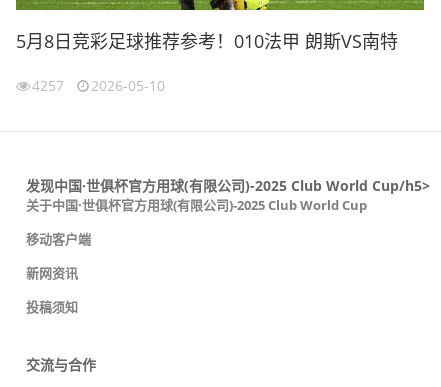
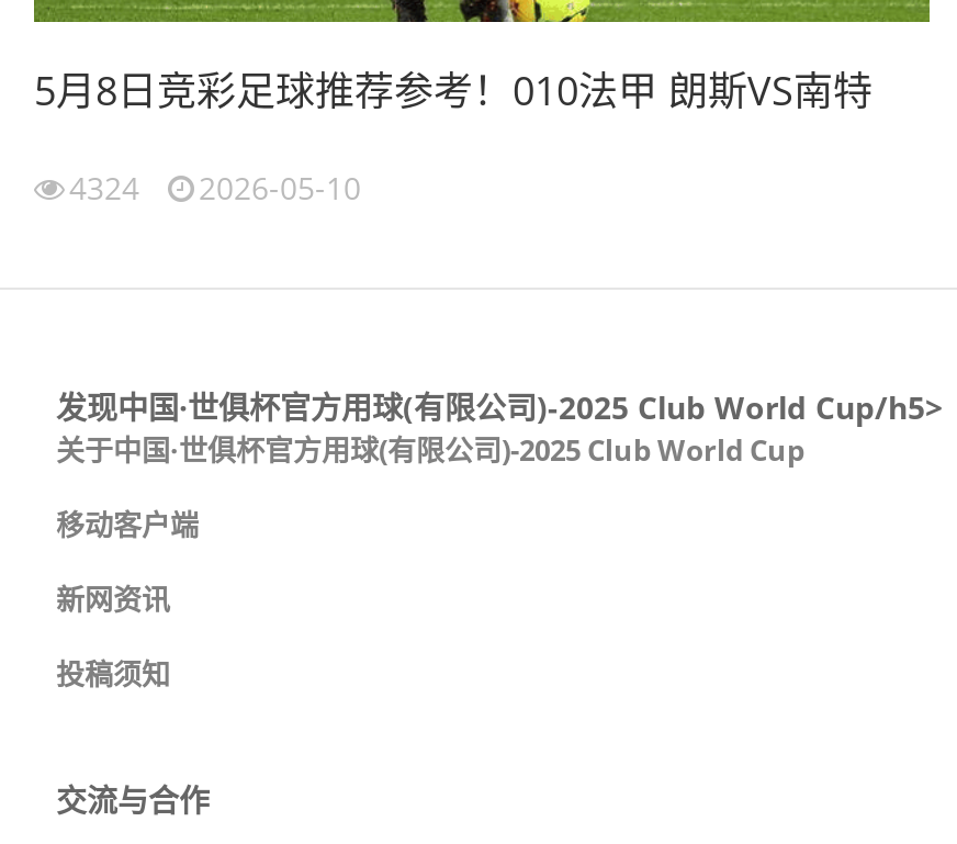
[32,75,165,94] 4257 2026-05-10 -> [69,166,361,207] 4324 2026-05-10

